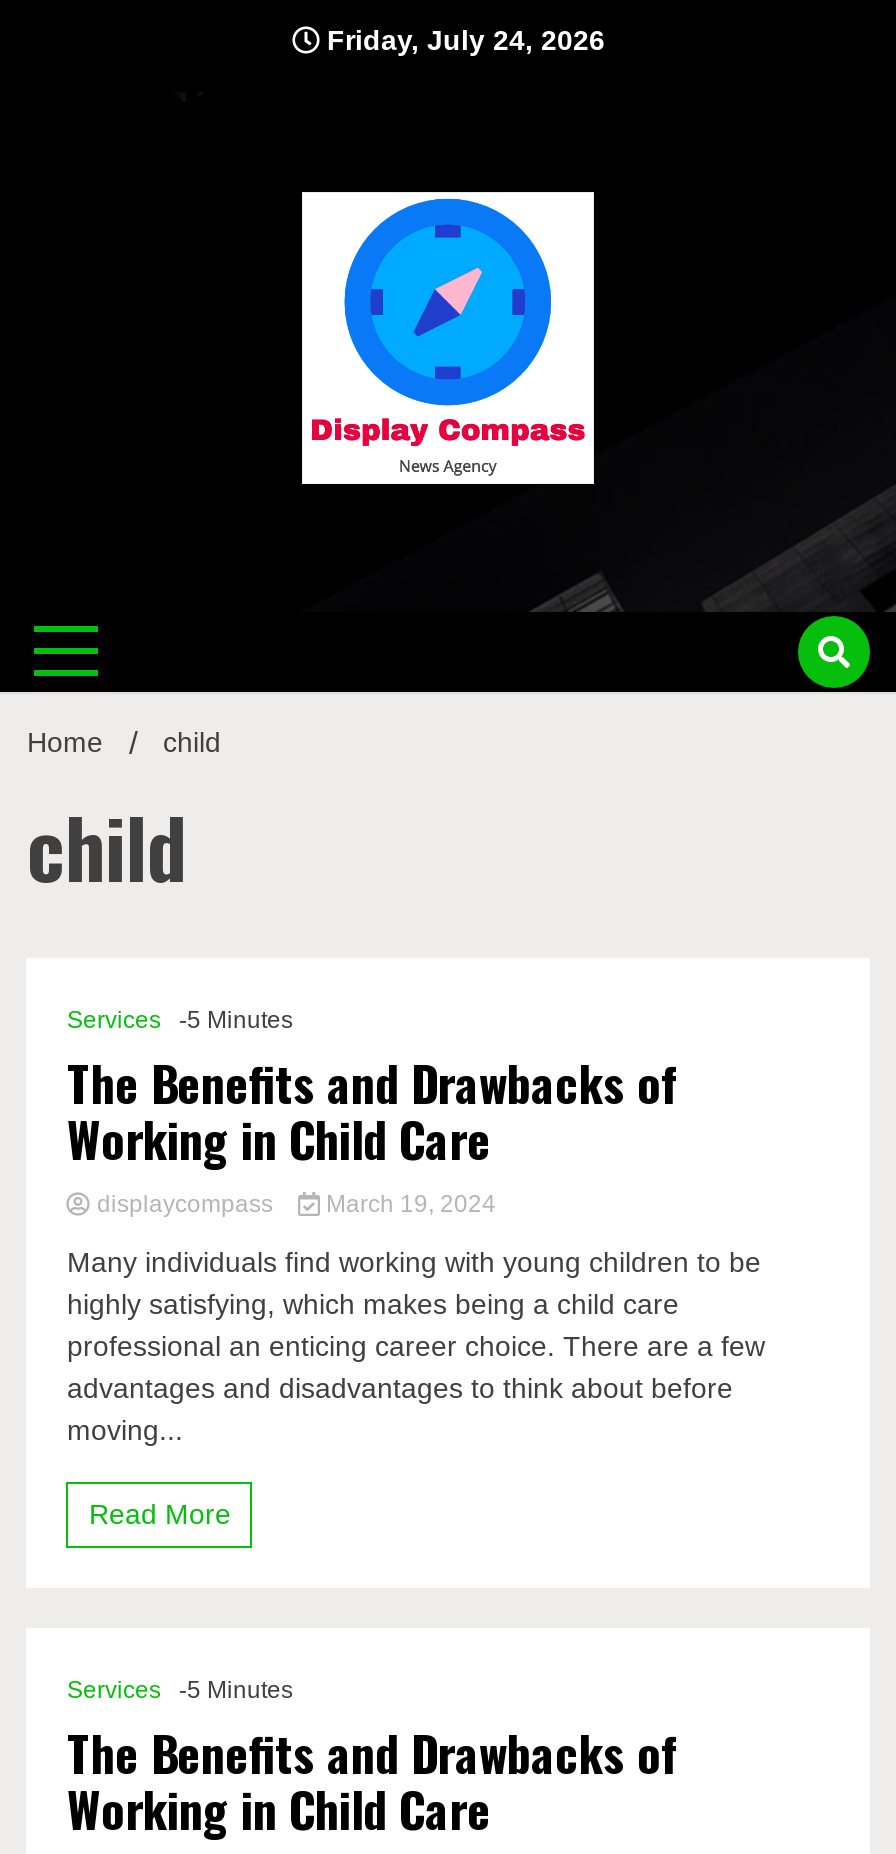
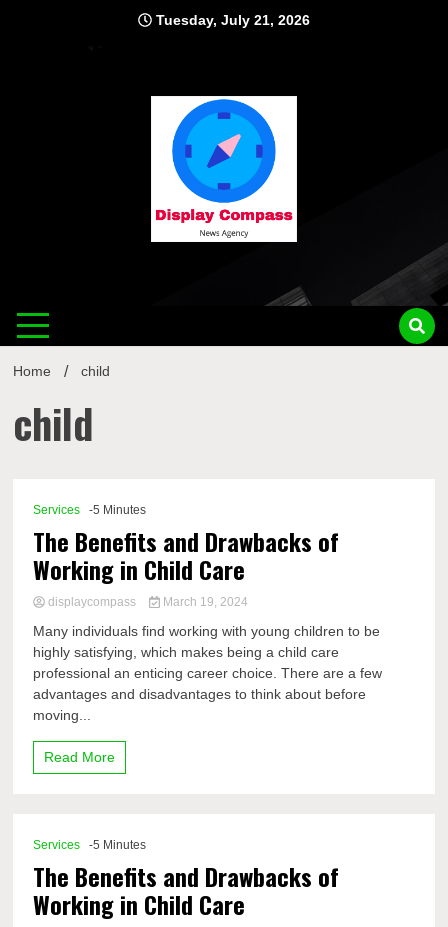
[319,24,605,56] Friday, July 24, 2026 -> [152,12,310,28] Tuesday, July 21, 2026

